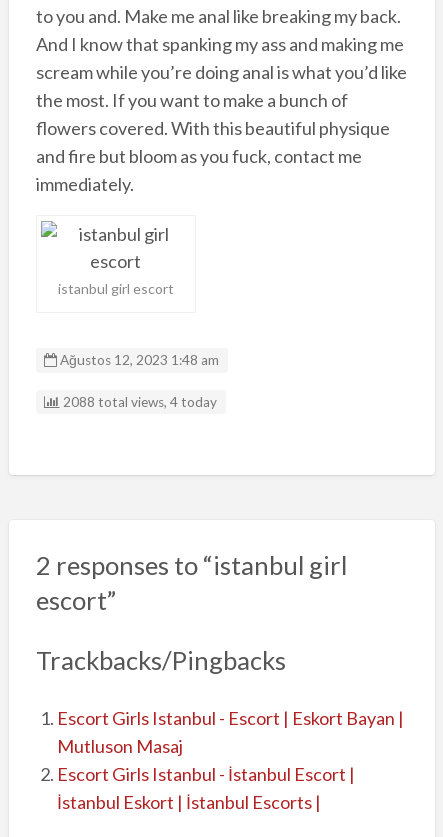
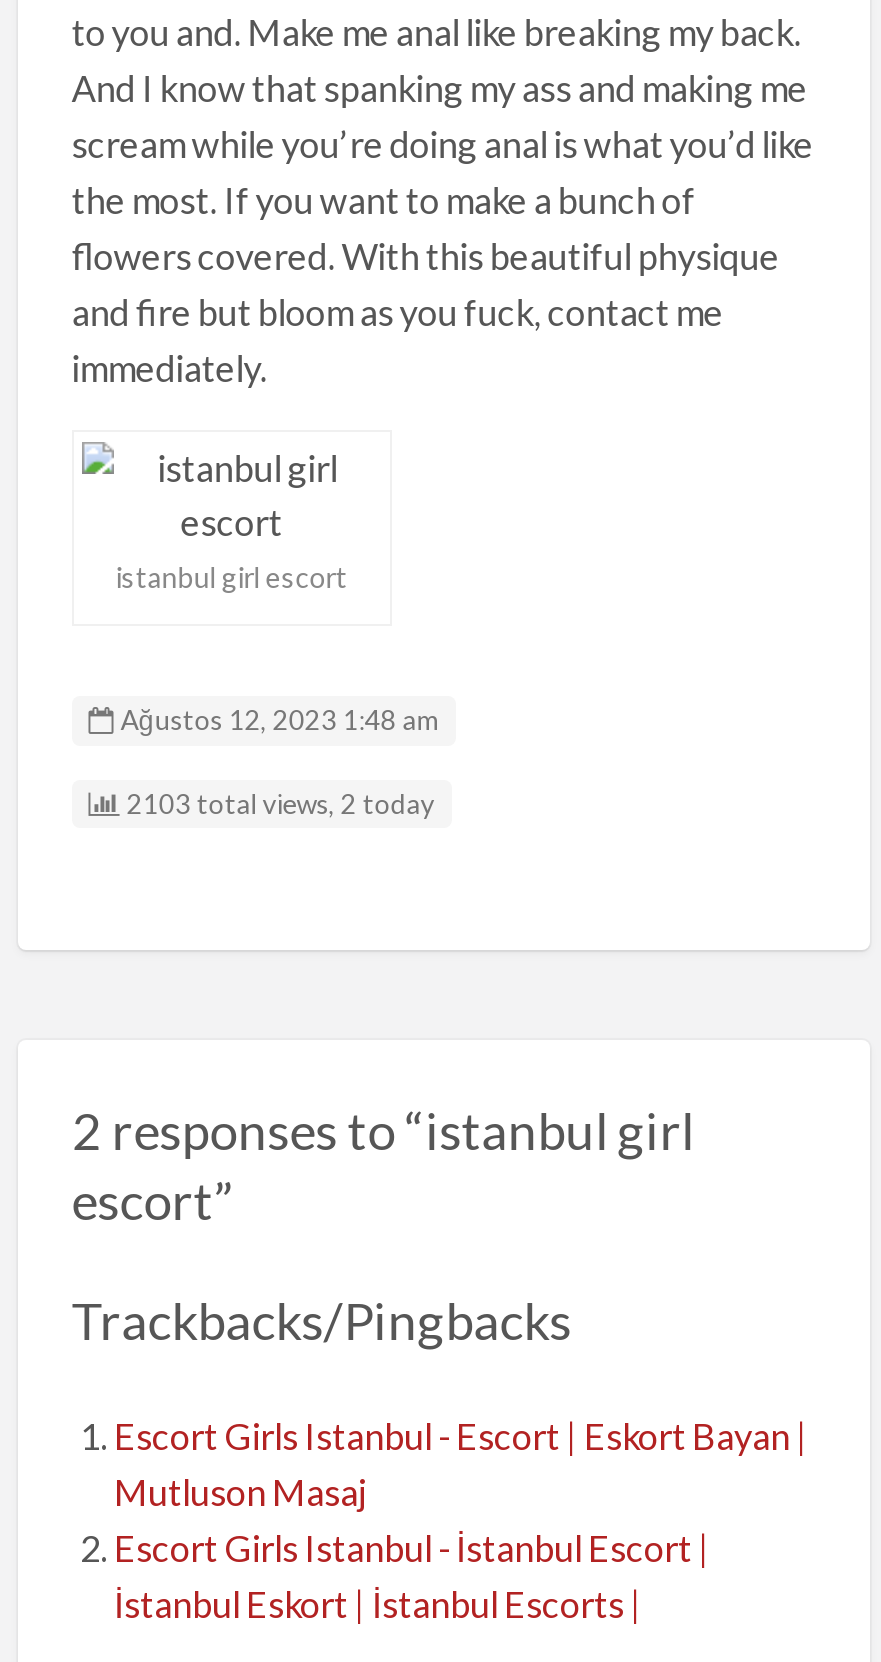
[60,393,217,409] 2088 total views, 4 today -> [120,787,434,819] 2103 total views, 2 today

